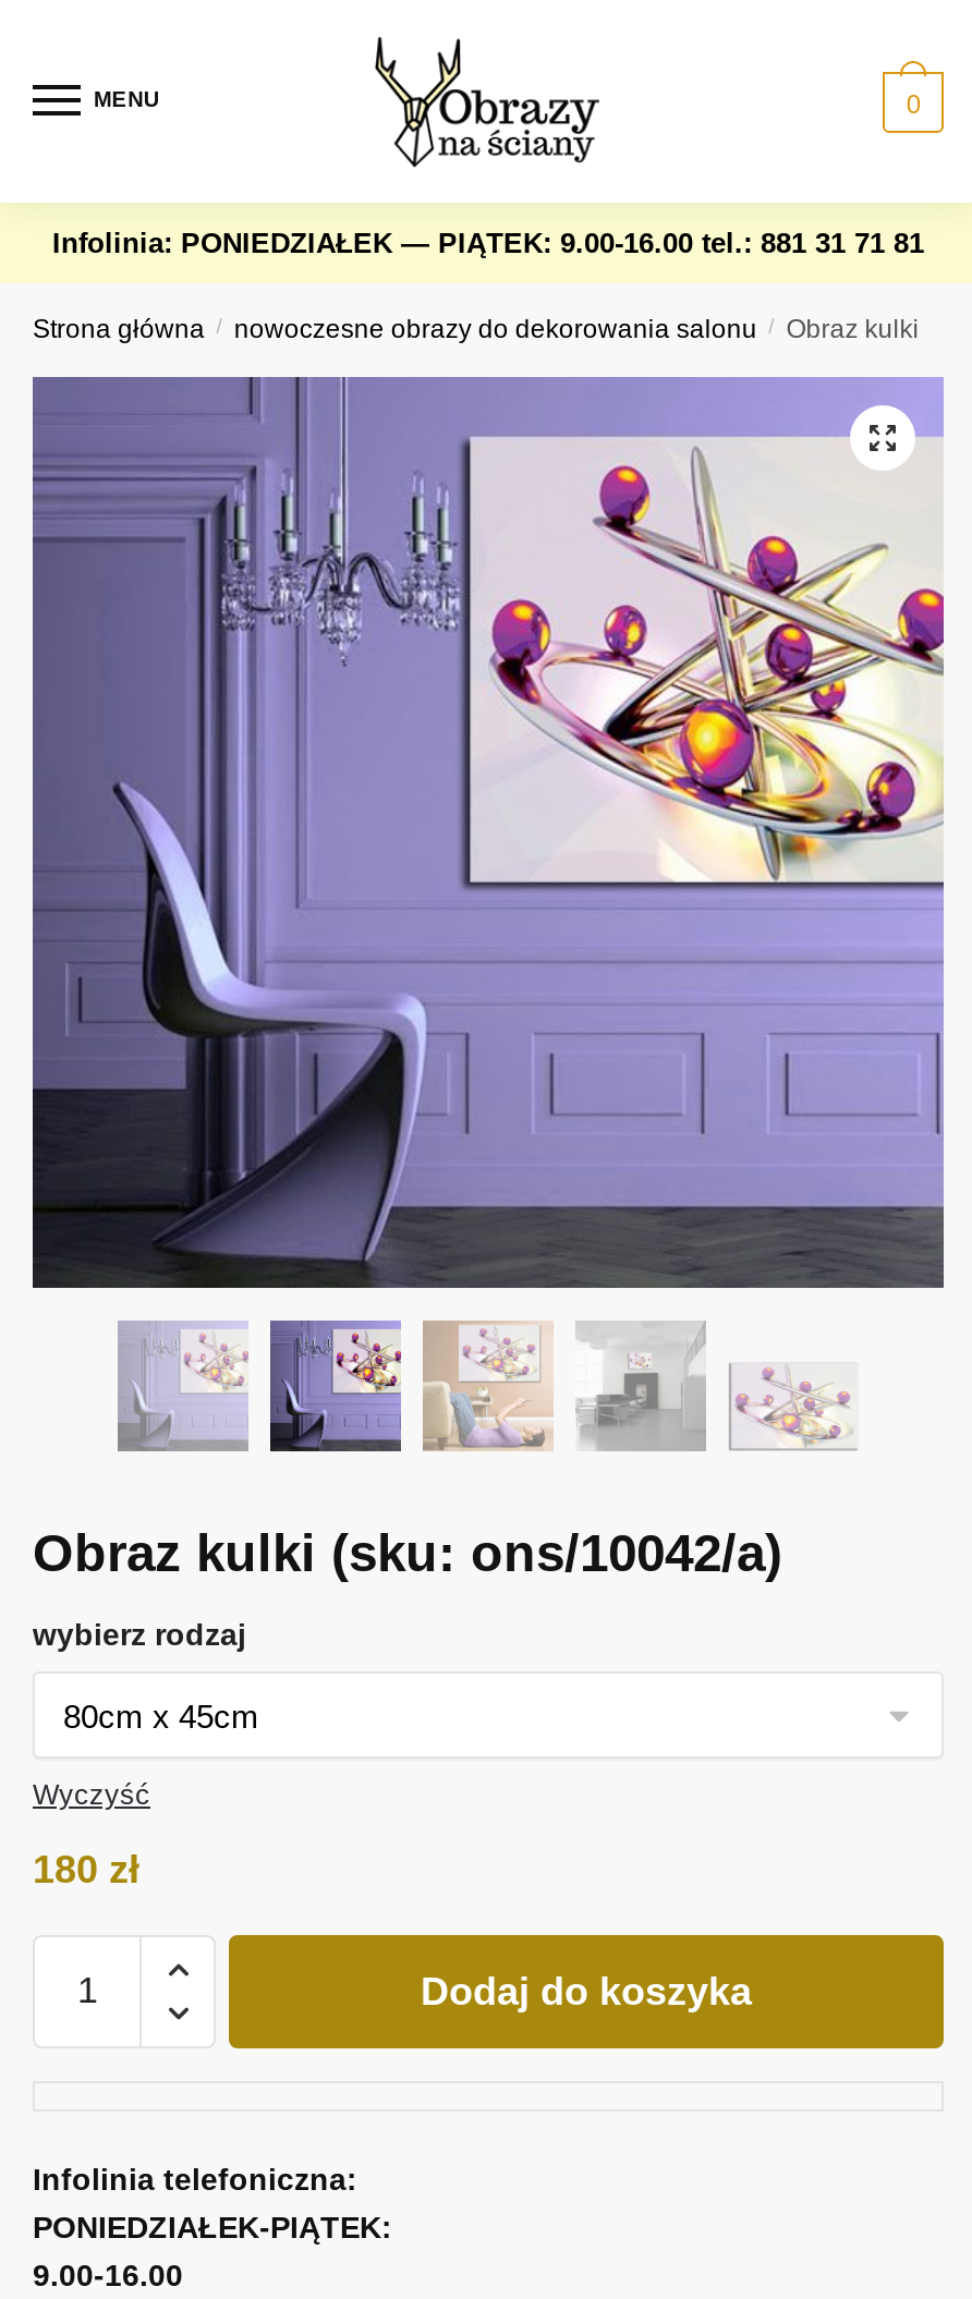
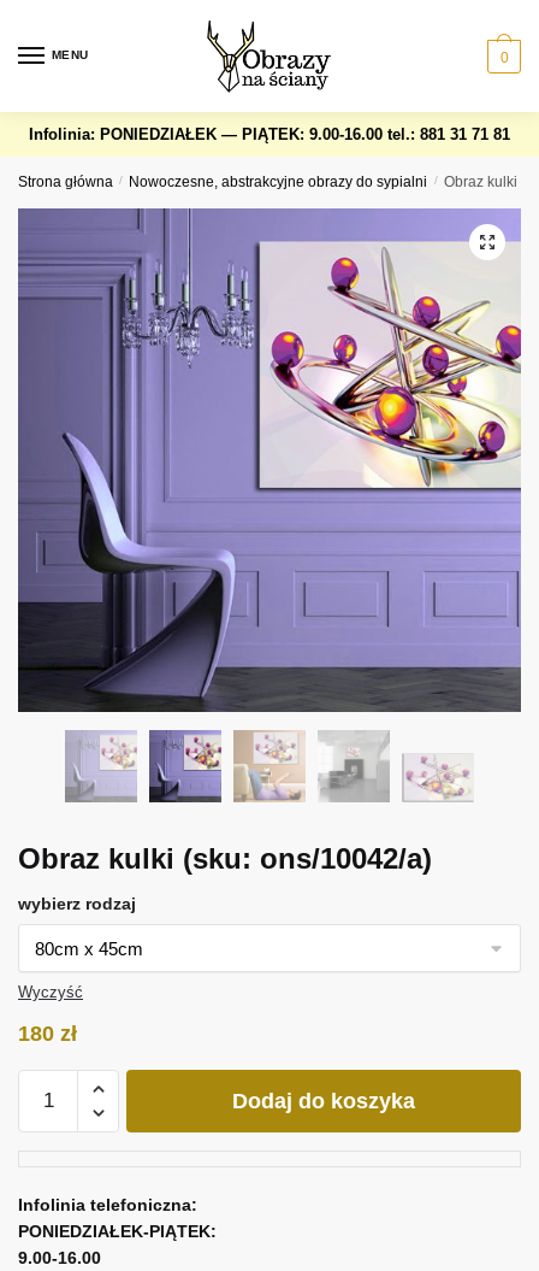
[33,313,919,343] Strona główna / nowoczesne obrazy do dekorowania salonu / Obraz kulki -> [18,173,517,190] Strona główna / Nowoczesne, abstrakcyjne obrazy do sypialni / Obraz kulki

